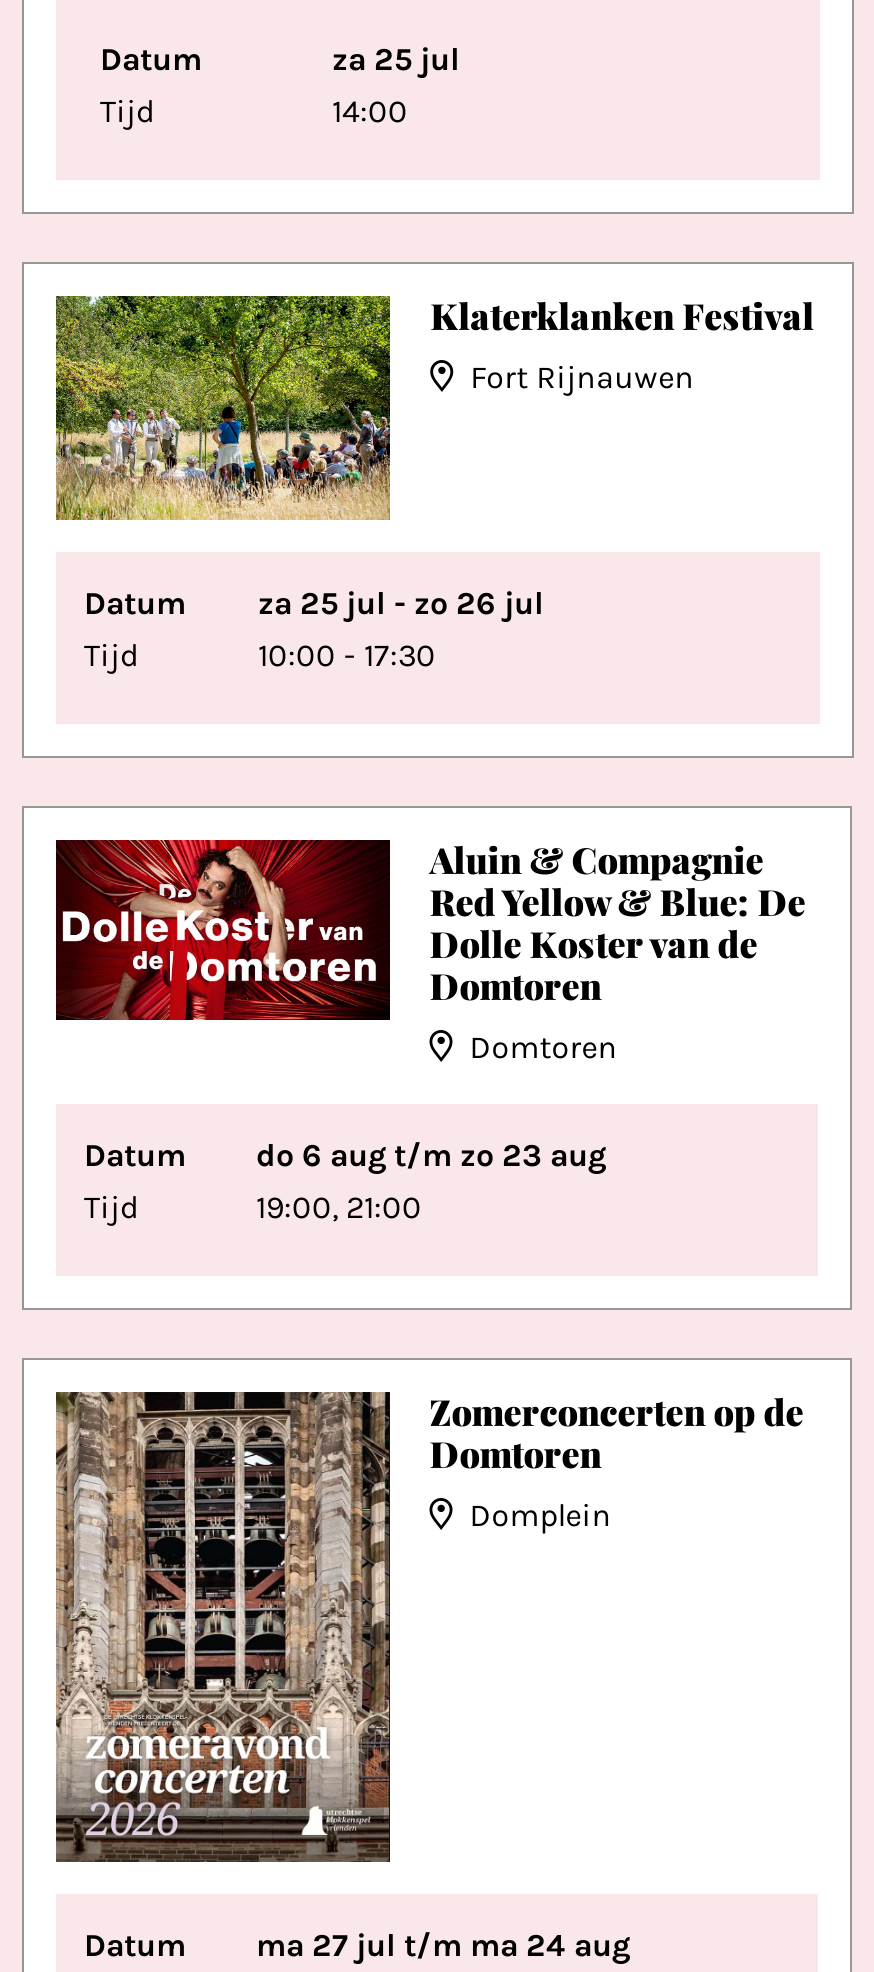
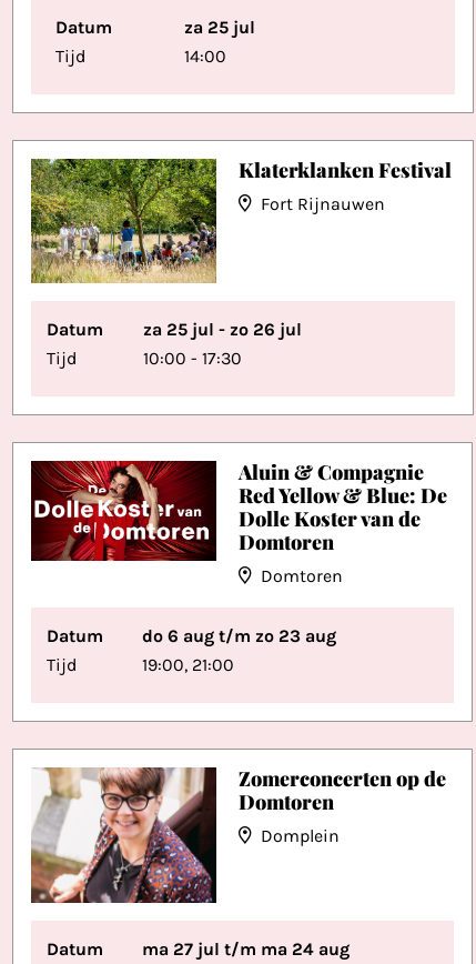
[54,1390,390,1864] [image] -> [31,766,216,904] [image]

